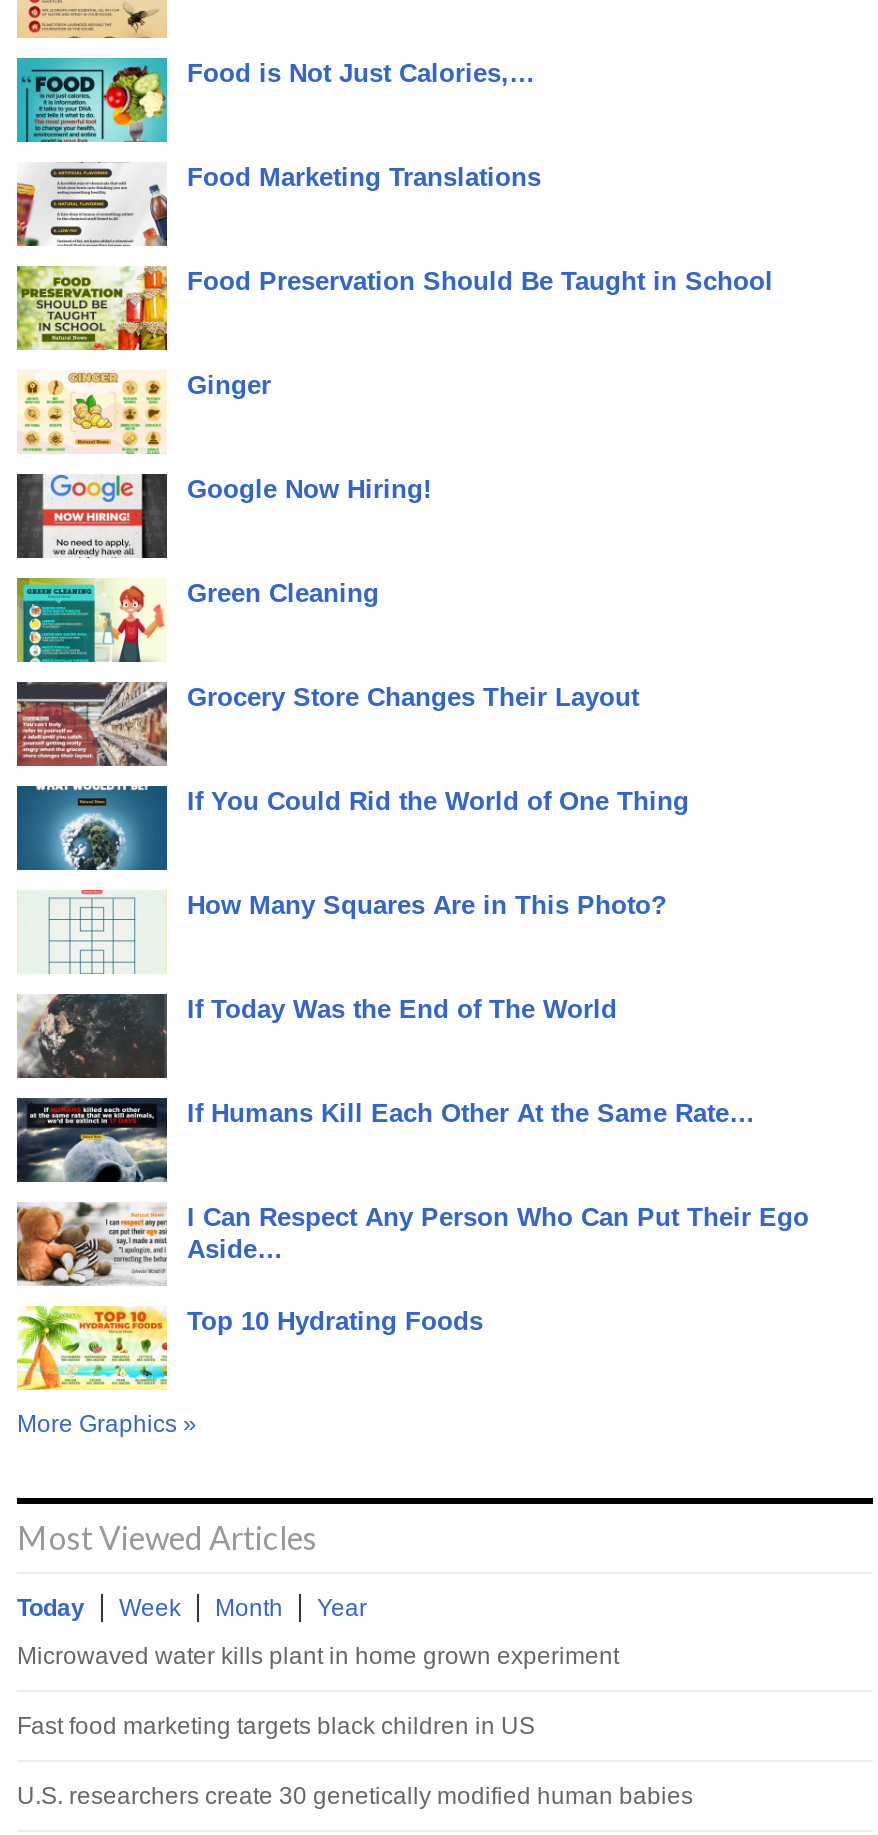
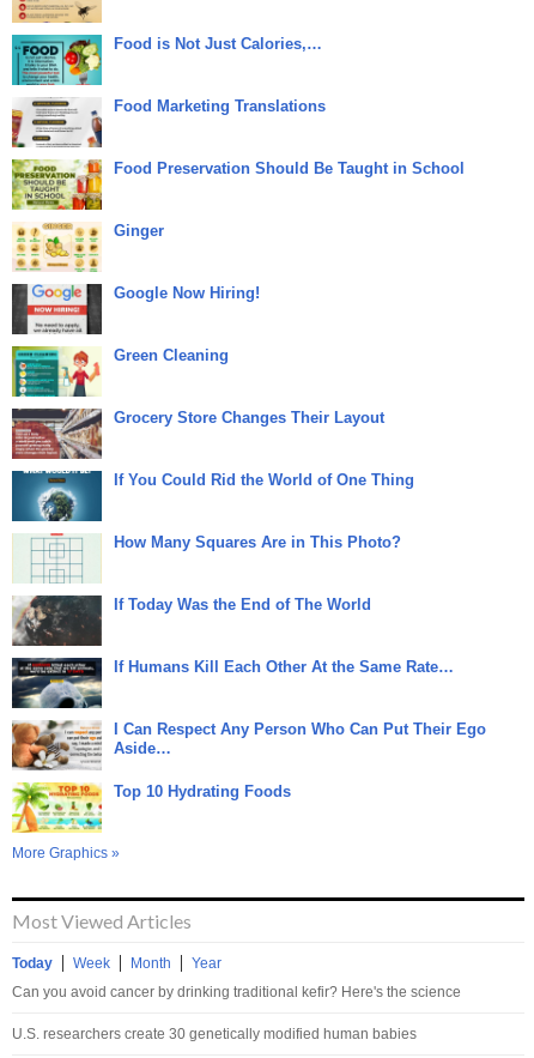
[17,1642,619,1740] Microwaved water kills plant in home grown experiment | Fast food marketing targets black children in US -> [12,983,461,1000] Can you avoid cancer by drinking traditional kefir? Here's the science

